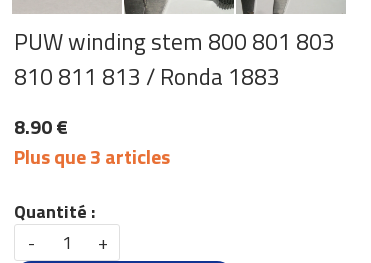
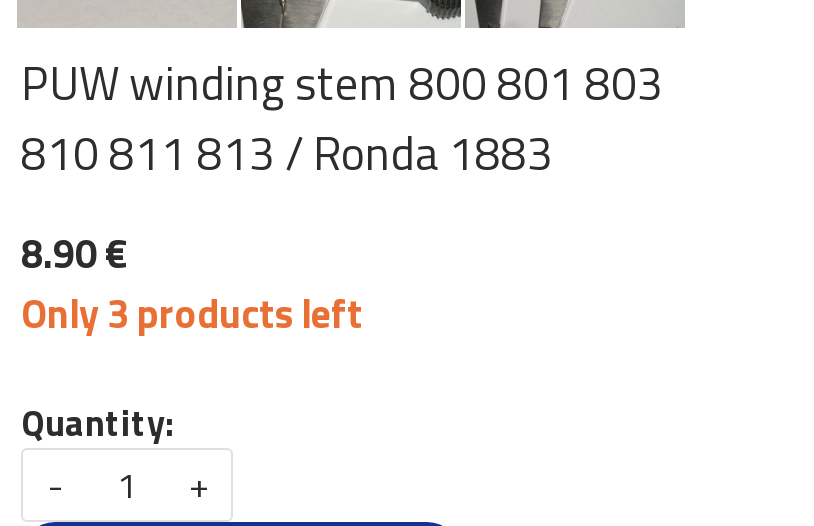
[14,141,170,172] Plus que 3 articles -> [21,282,363,344] Only 3 products left
[14,198,95,225] Quantité : -> [21,396,173,450] Quantity:

